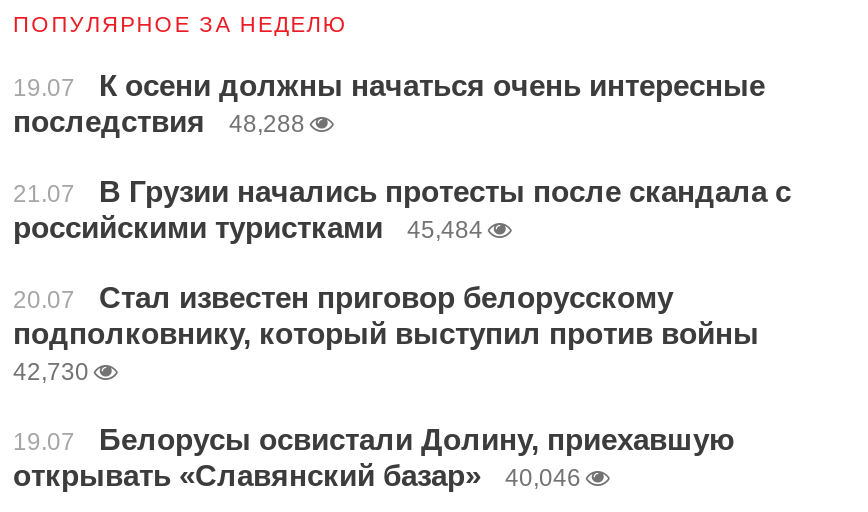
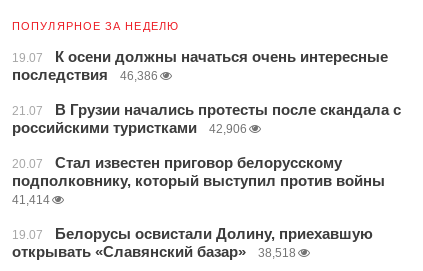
[13,104,305,138] последствия 48,288 -> [12,66,158,83] последствия 46,386
[13,210,483,244] российскими туристками 45,484 -> [12,119,247,136] российскими туристками 42,906
[13,358,89,386] 42,730 -> [12,193,50,207] 41,414
[13,458,581,492] открывать «Славянский базар» 40,046 -> [12,243,296,260] открывать «Славянский базар» 38,518

